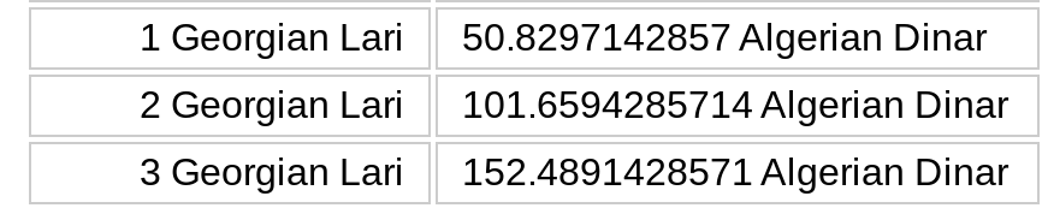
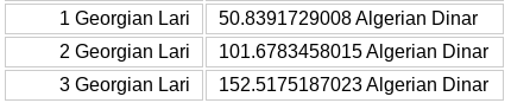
[462,16,987,57] 50.8297142857 Algerian Dinar -> [219,8,478,28] 50.8391729008 Algerian Dinar
[462,83,1008,124] 101.6594285714 Algerian Dinar -> [219,41,488,61] 101.6783458015 Algerian Dinar
[462,151,1008,192] 152.4891428571 Algerian Dinar -> [219,74,488,94] 152.5175187023 Algerian Dinar

